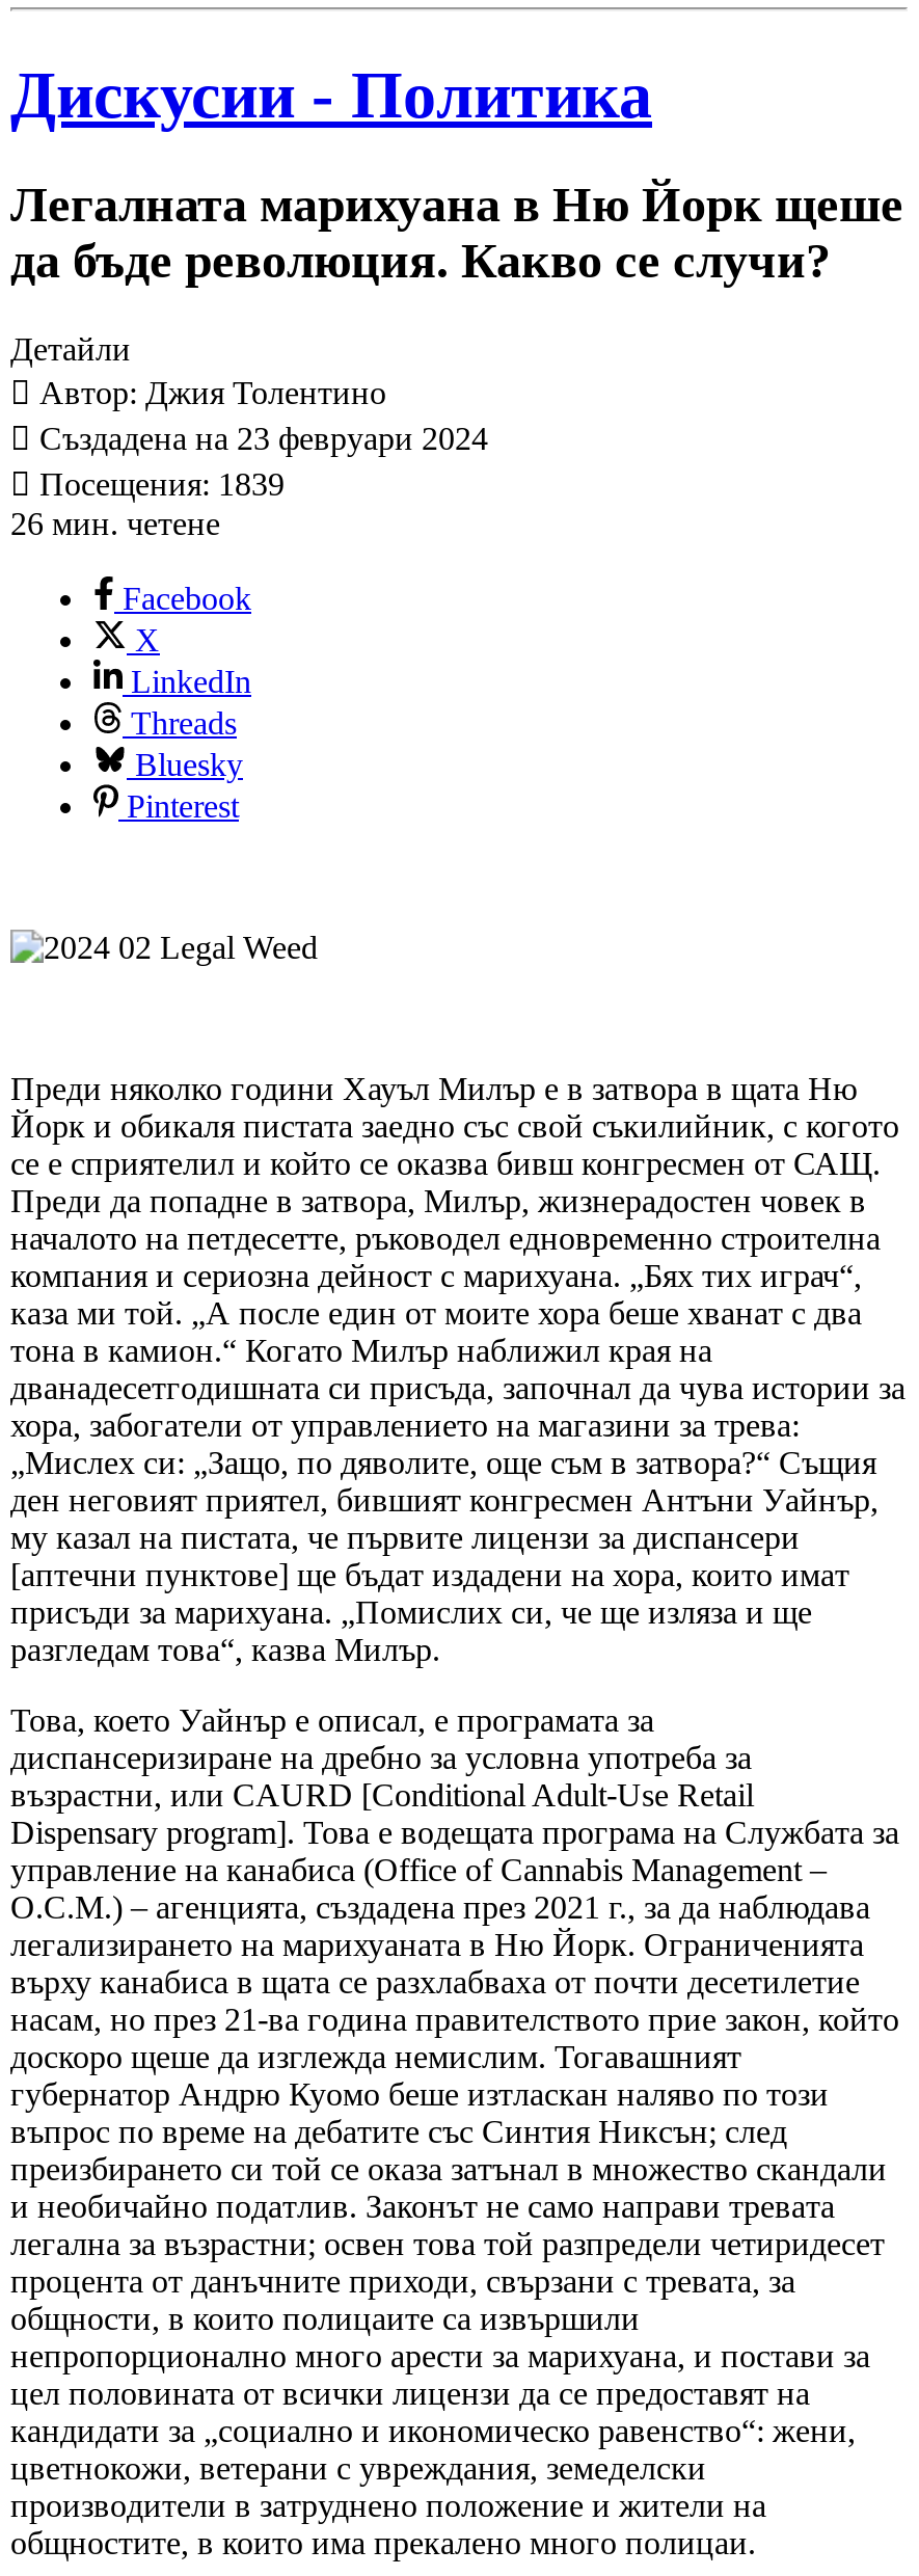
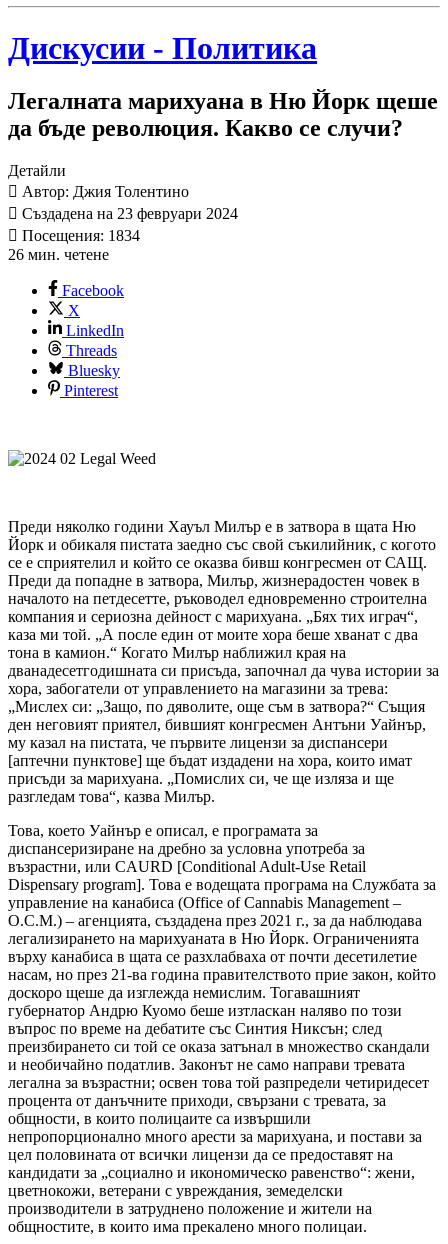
[31,466,285,501] Посещения: 1839 -> [18,227,140,244] Посещения: 1834

